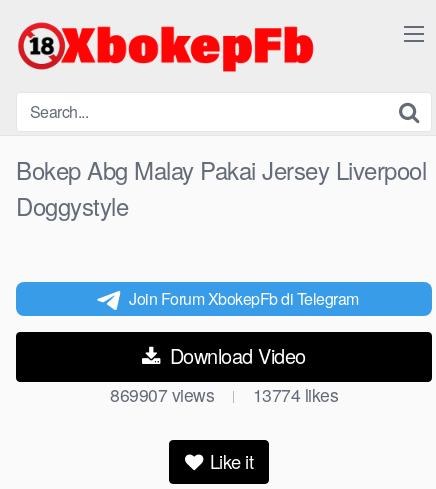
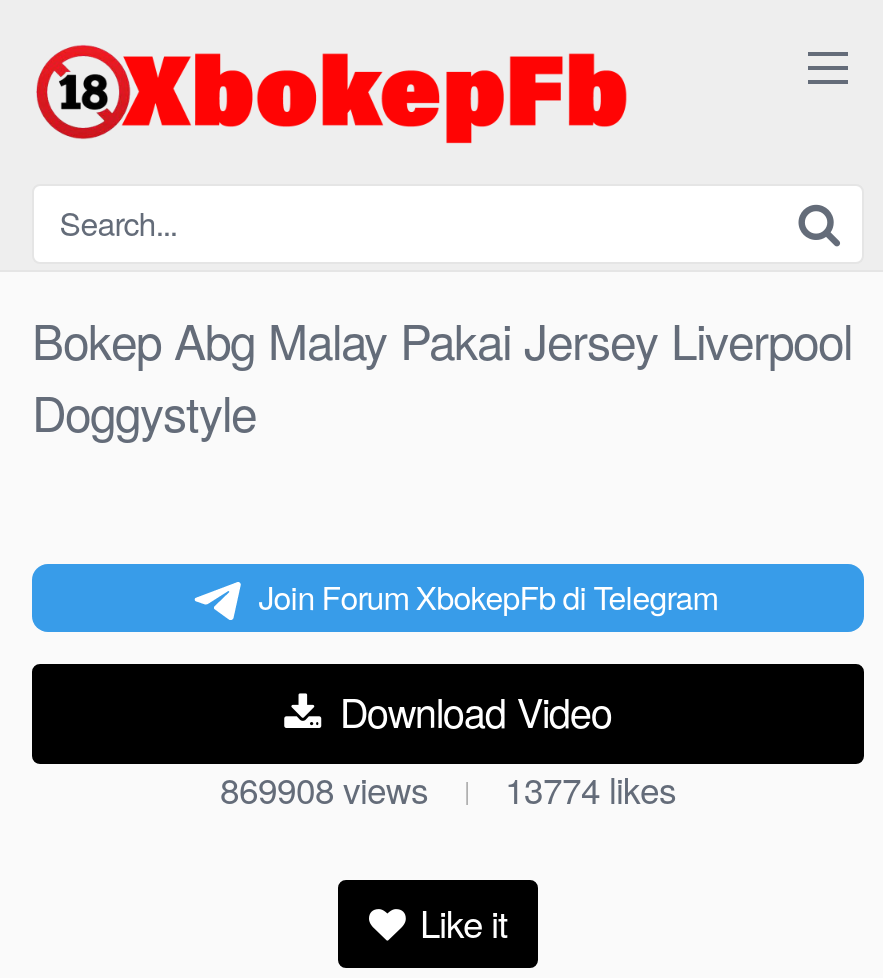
[110,382,214,407] 869907views -> [220,764,428,814] 869908views

